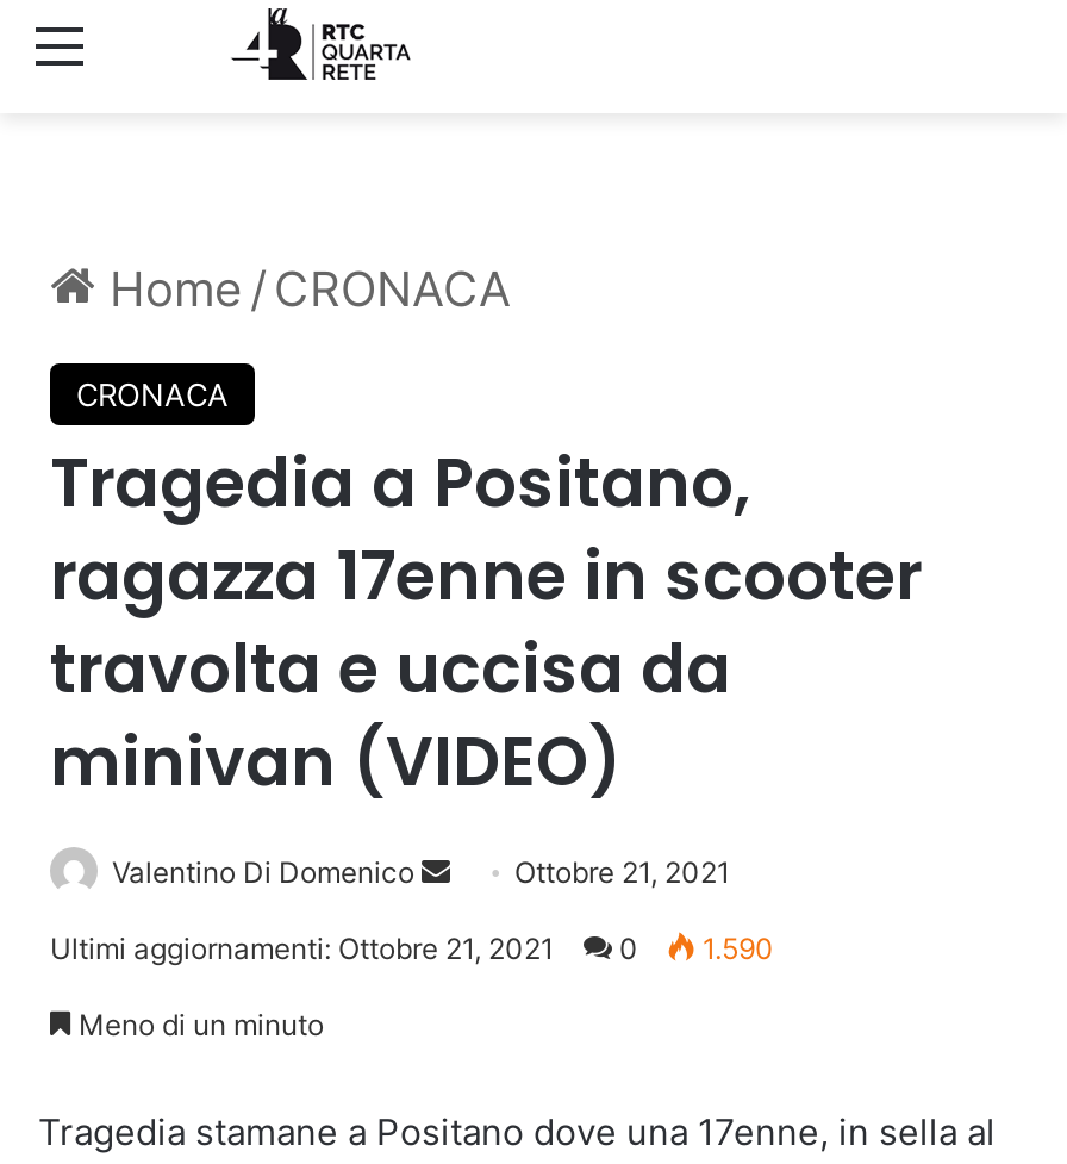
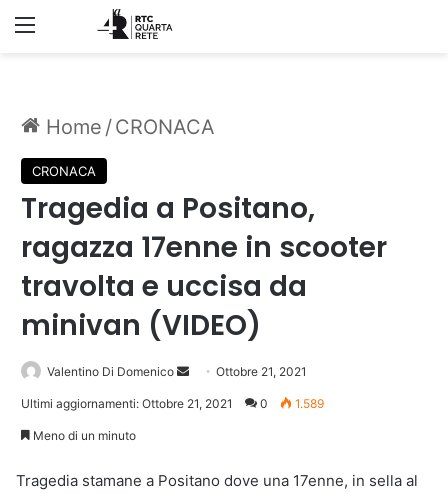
[50,931,774,967] Ultimi aggiornamenti: Ottobre 21, 2021 0 1.590 -> [21,396,324,411] Ultimi aggiornamenti: Ottobre 21, 2021 0 1.589

